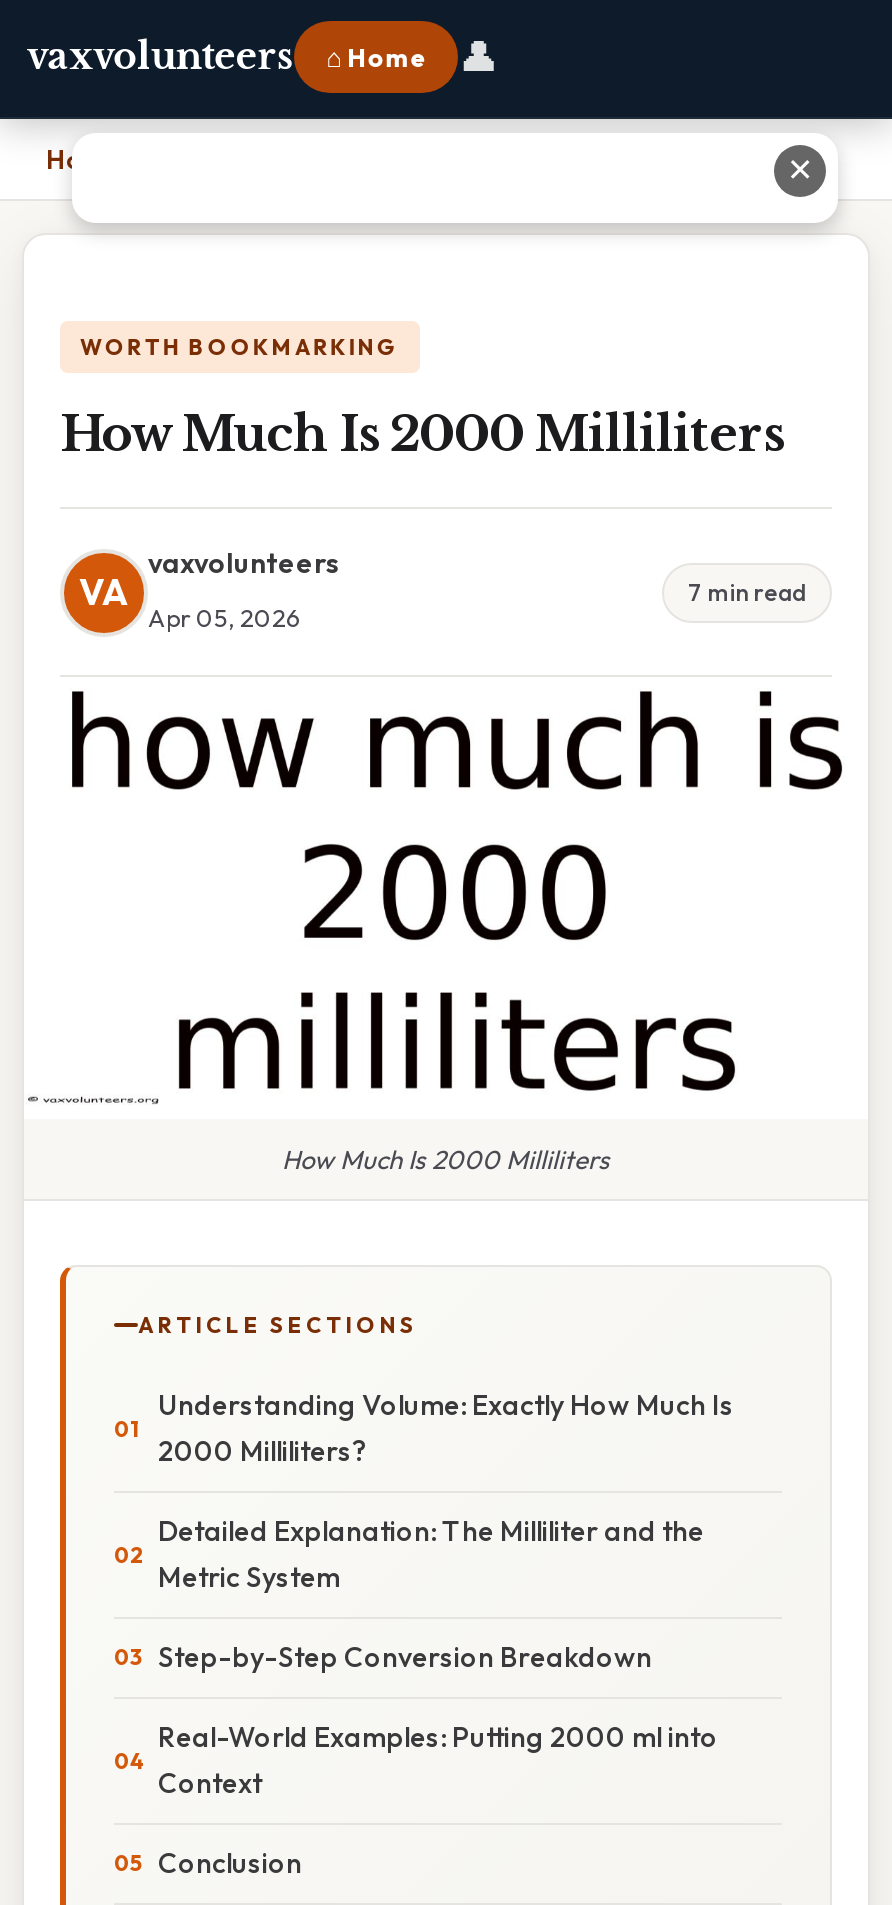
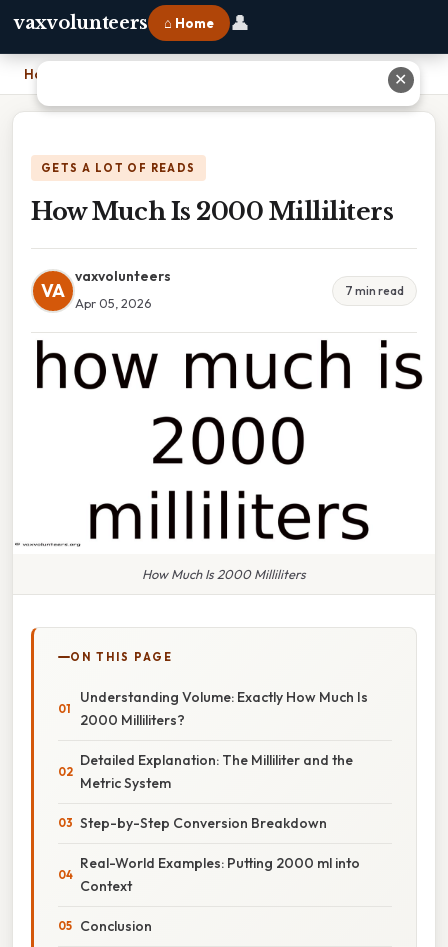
[80,333,400,361] WORTH BOOKMARKING -> [41,161,196,175] GETS A LOT OF READS
[138,1311,418,1339] ARTICLE SECTIONS -> [70,650,173,664] ON THIS PAGE

